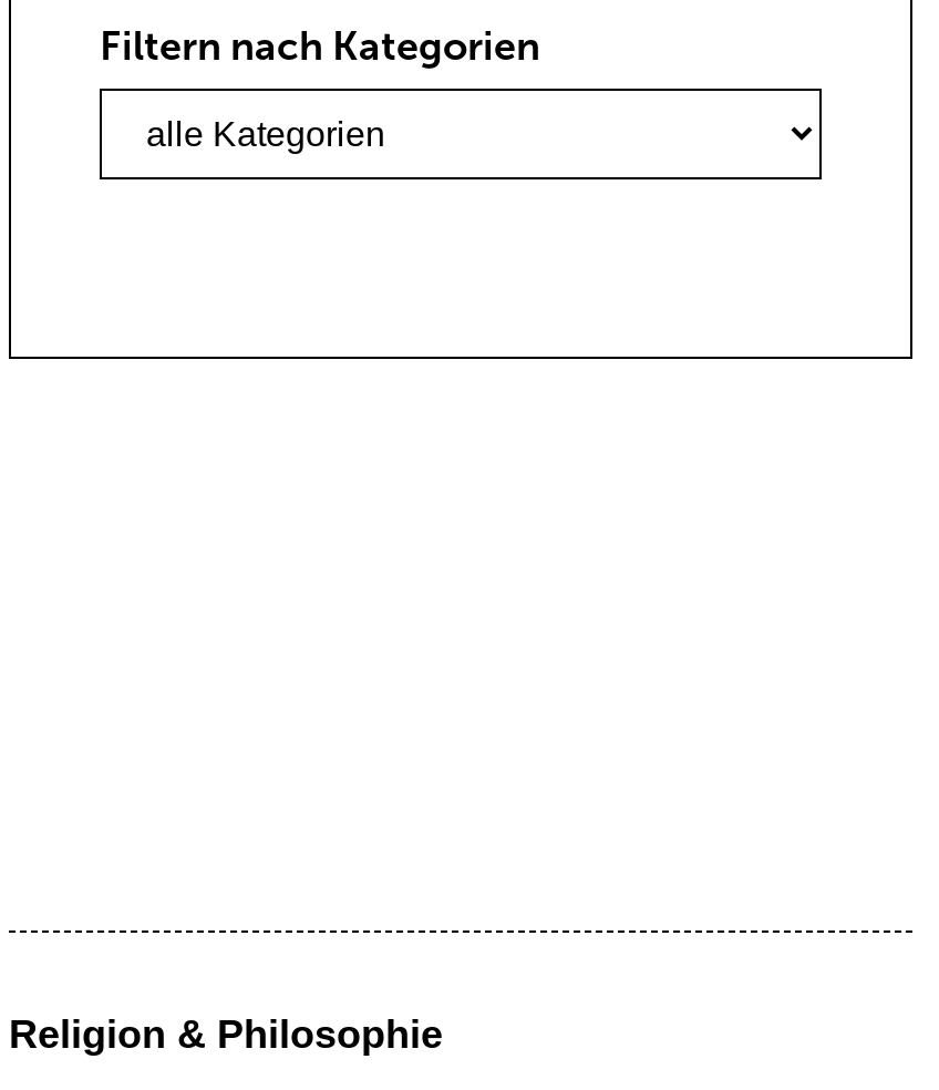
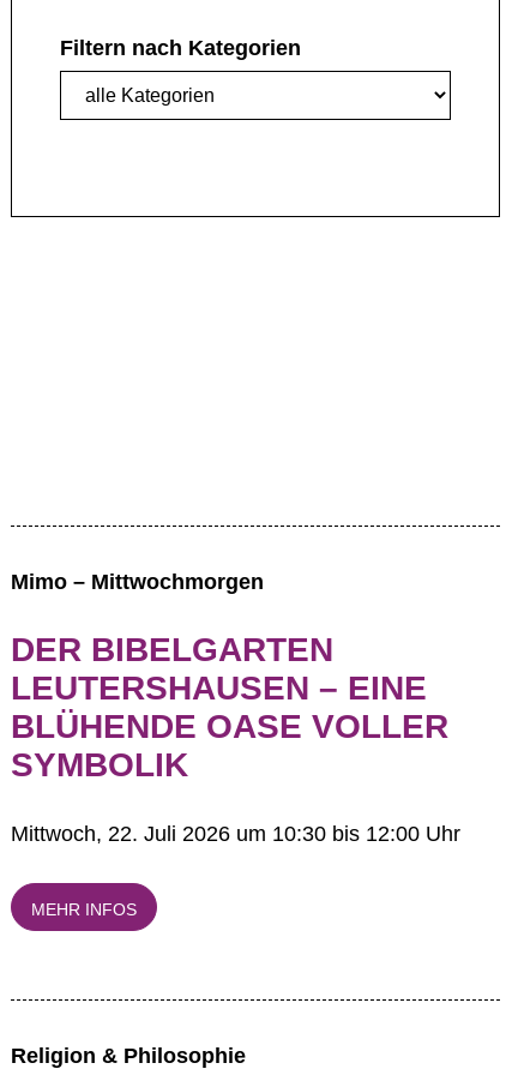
none -> [11,570,460,919] Mimo – Mittwochmorgen | DER BIBELGARTEN | LEUTERSHAUSEN – EINE | BLÜHENDE OASE VOLLER | SYMBOLIK | Mittwoch, 22. Juli 2026 um 10:30 bis 12:00 Uhr | MEHR INFOS

